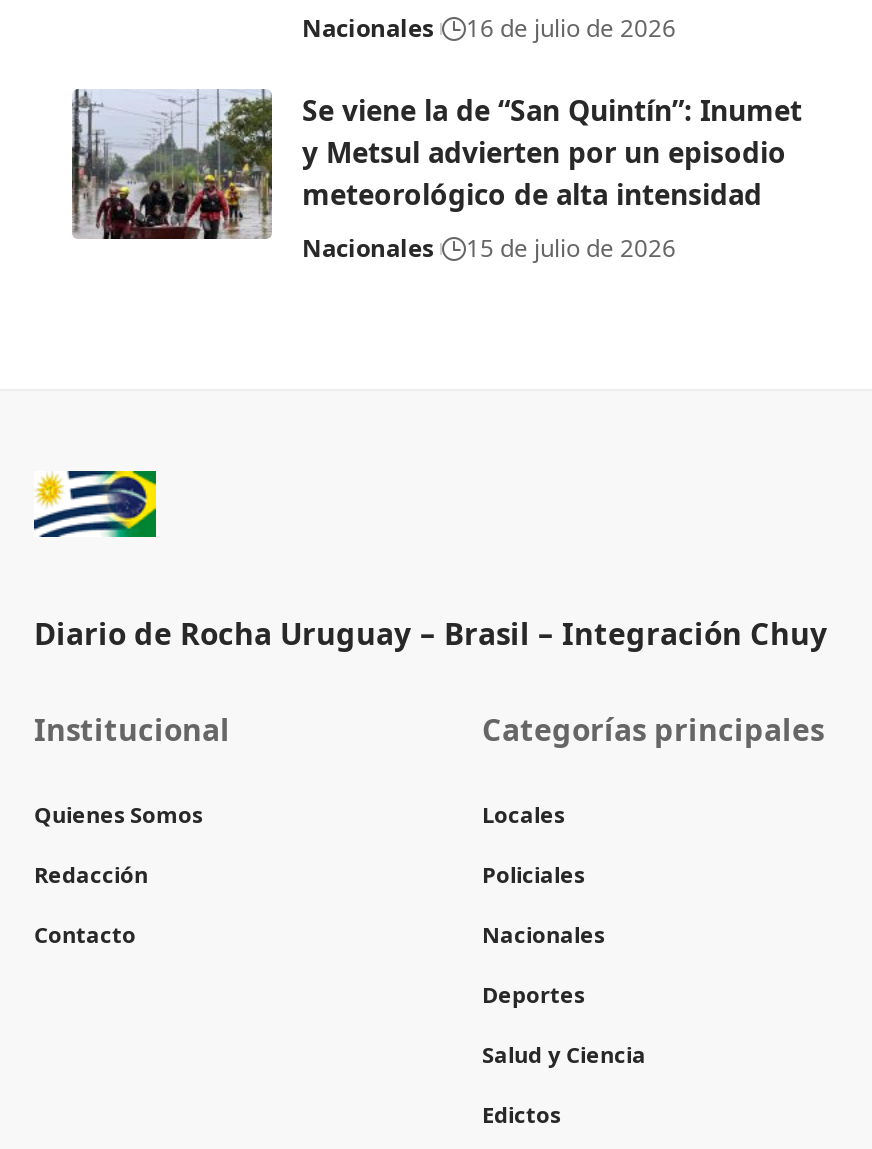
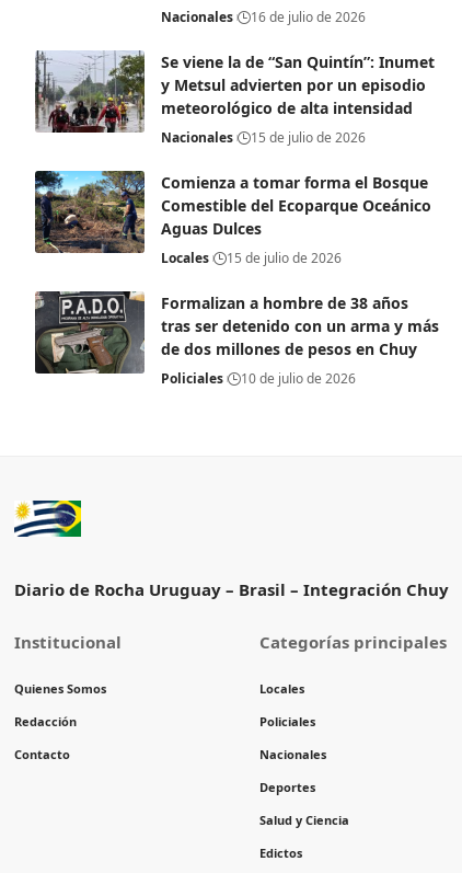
none -> [34,170,439,387] [image] | Comienza a tomar forma el Bosque | Comestible del Ecoparque Oceánico | Aguas Dulces | Locales | 15 de julio de 2026 | Formalizan a hombre de 38 años | tras ser detenido con un arma y más | de dos millones de pesos en Chuy | Policiales | 10 de julio de 2026
none -> [34,290,146,375] [image]

